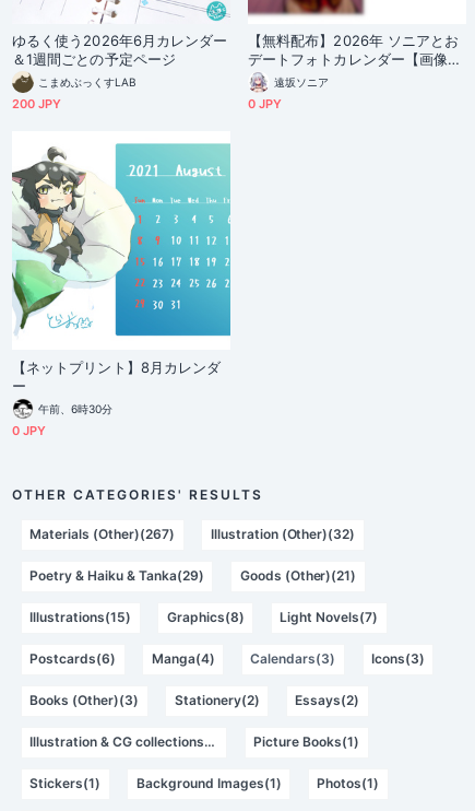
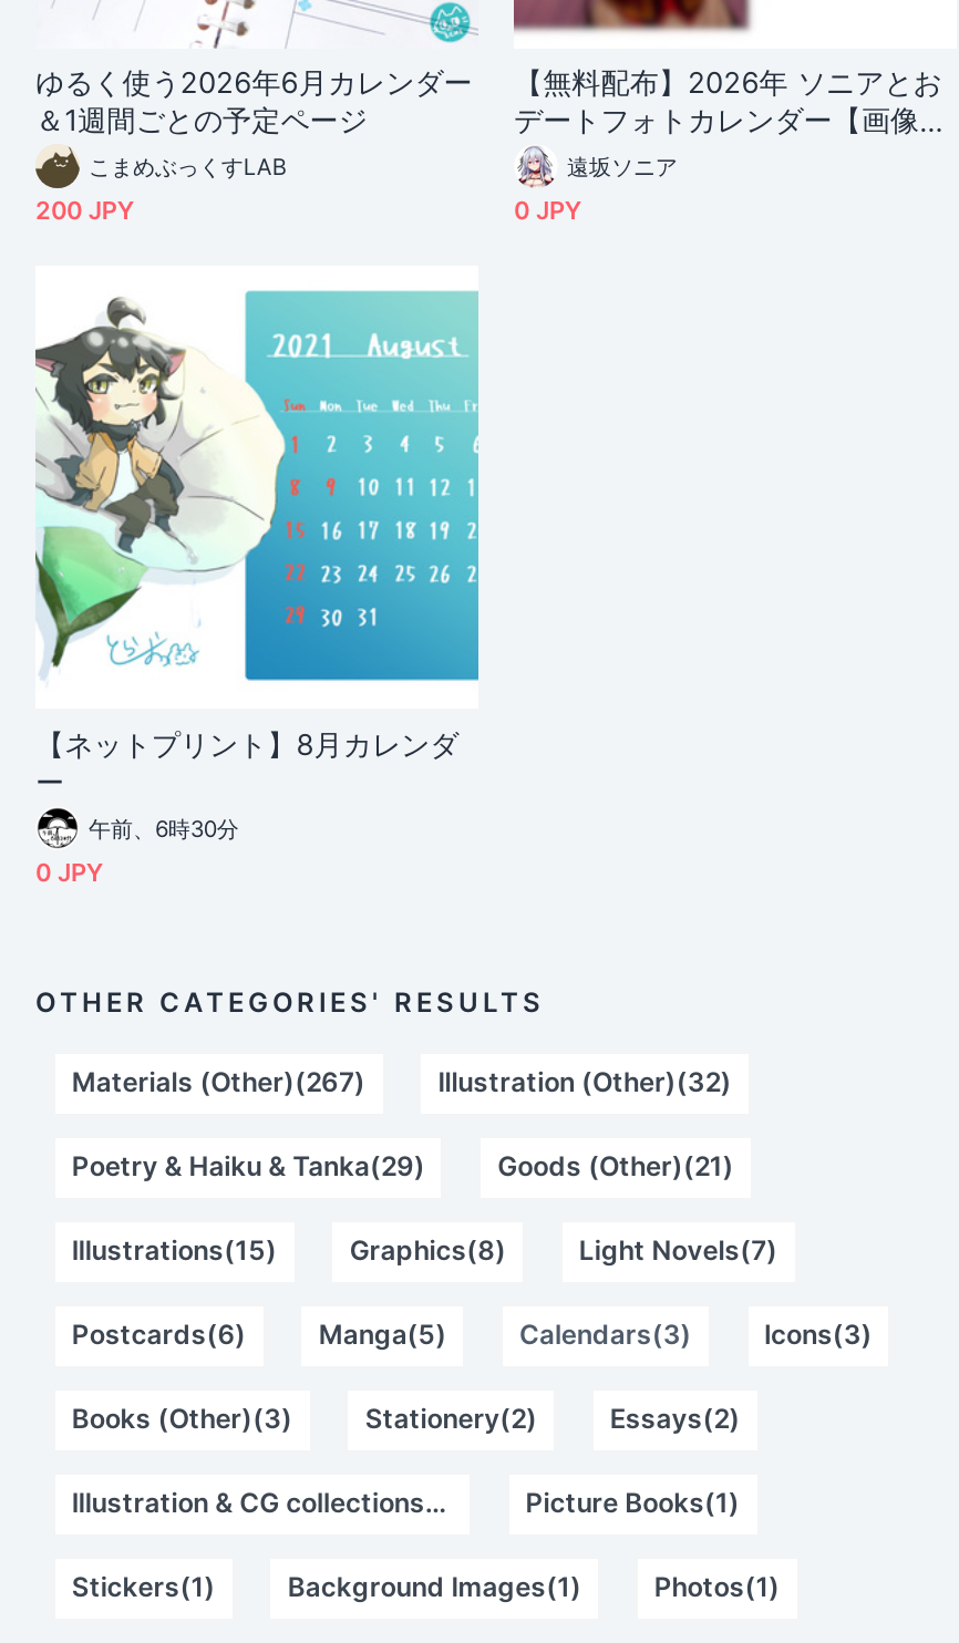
[152,651,215,667] Manga(4) -> [319,1318,447,1351] Manga(5)

